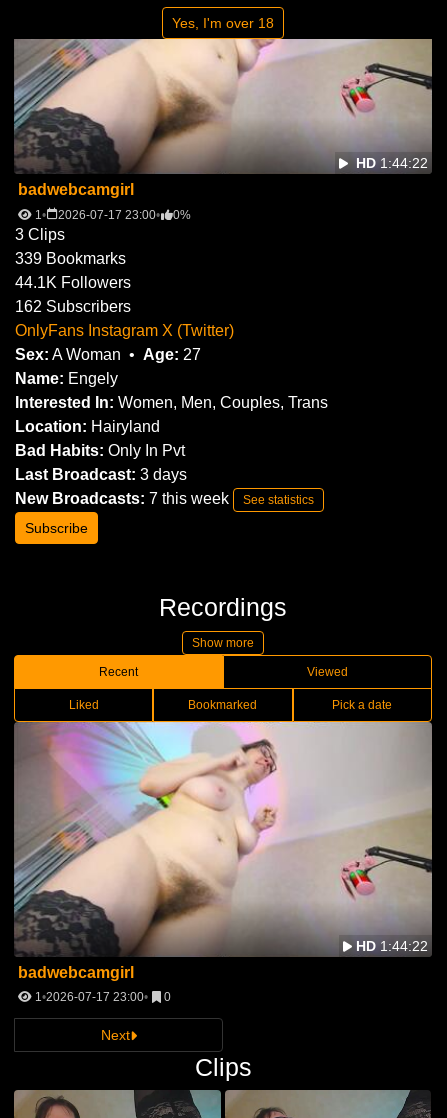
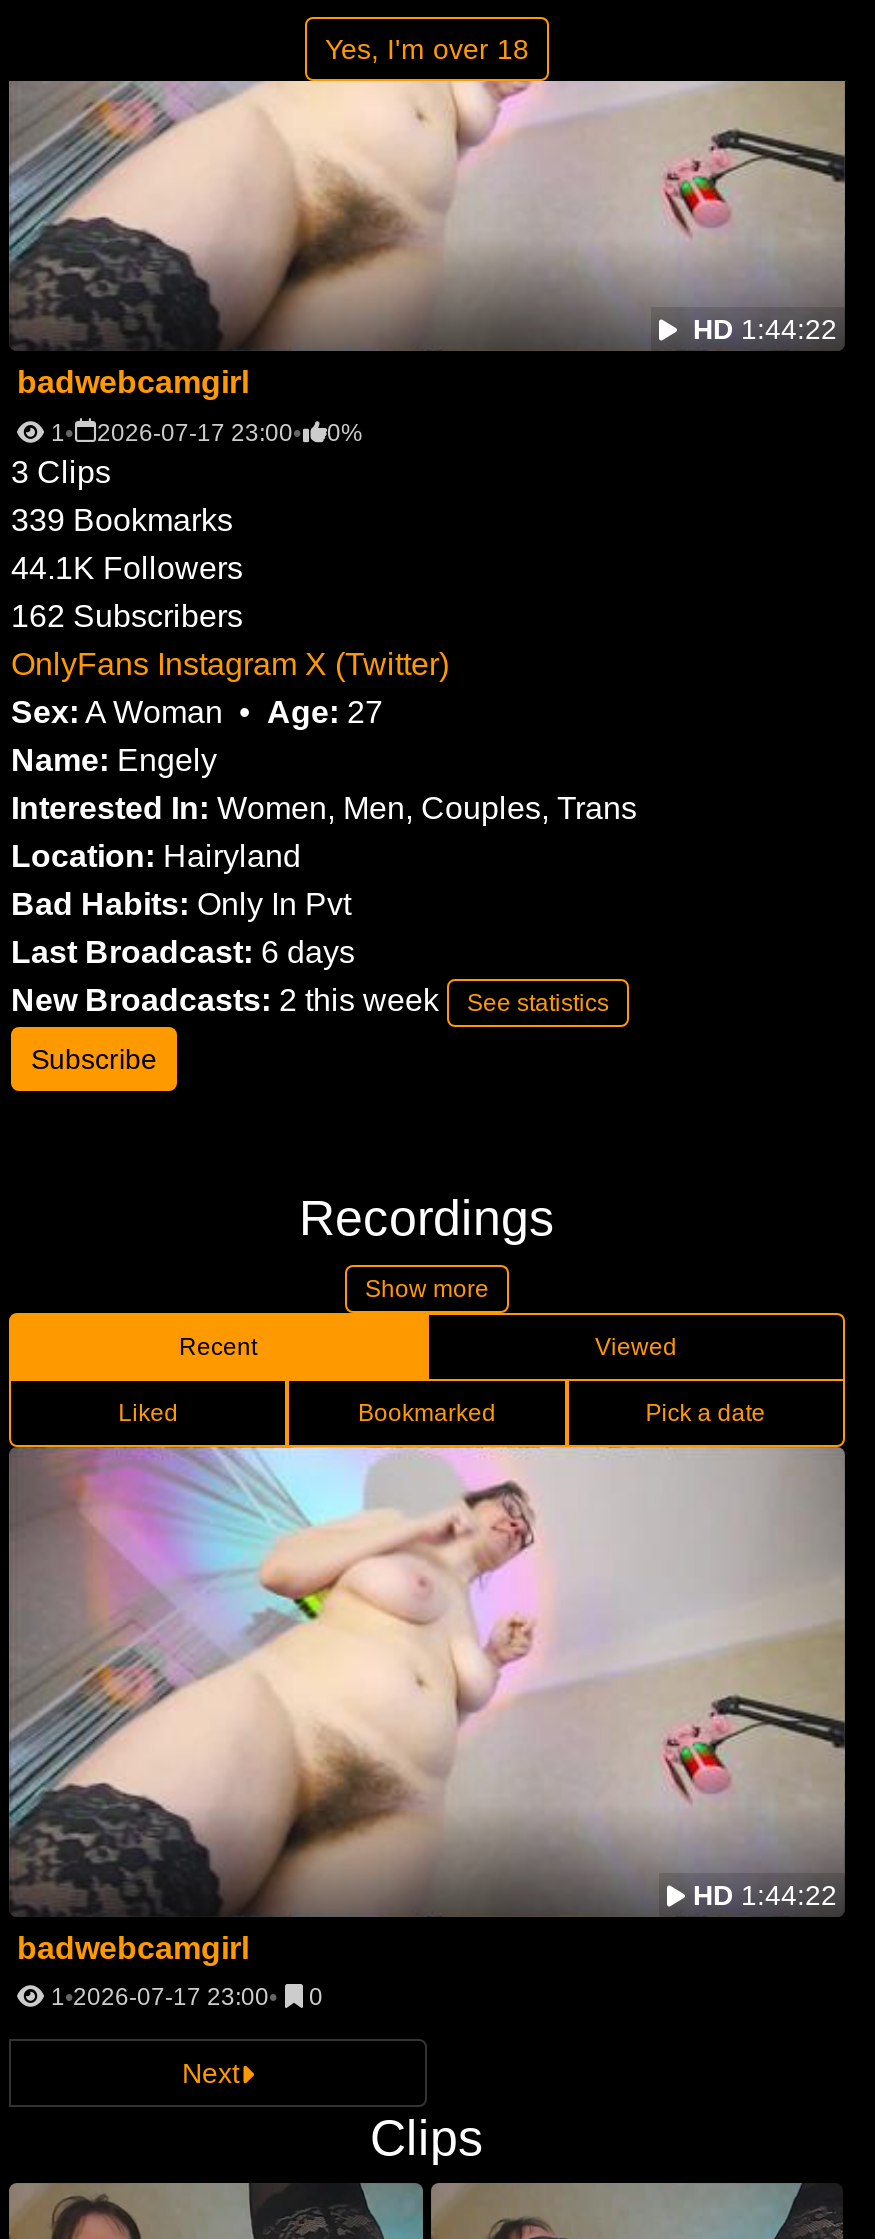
[15,466,187,483] Last Broadcast: 3 days -> [11,935,355,969] Last Broadcast: 6 days
[15,490,233,507] New Broadcasts: 7 this week -> [11,983,447,1017] New Broadcasts: 2 this week

